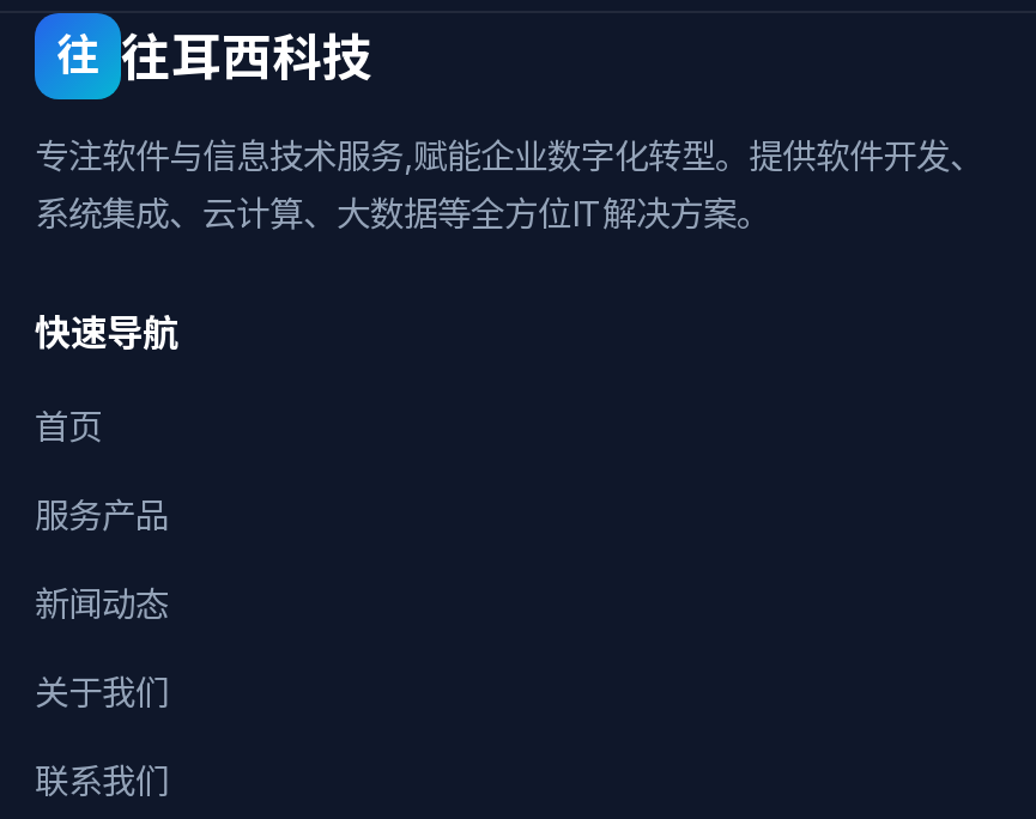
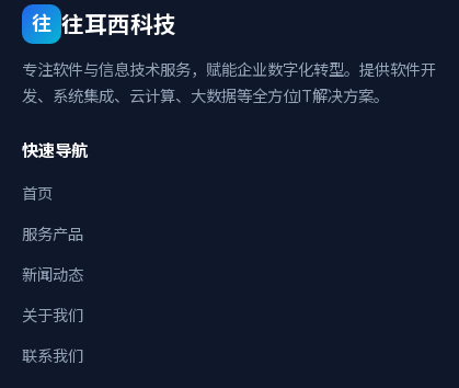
[35,135,983,233] 专注软件与信息技术服务,赋能企业数字化转型。提供软件开发、 | 系统集成、云计算、大数据等全方位IT解决方案。 -> [22,60,436,105] 专注软件与信息技术服务，赋能企业数字化转型。提供软件开 | 发、系统集成、云计算、大数据等全方位IT解决方案。

